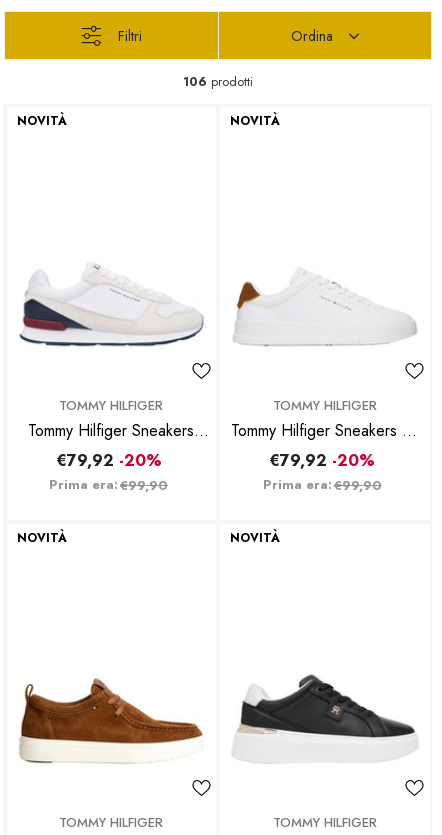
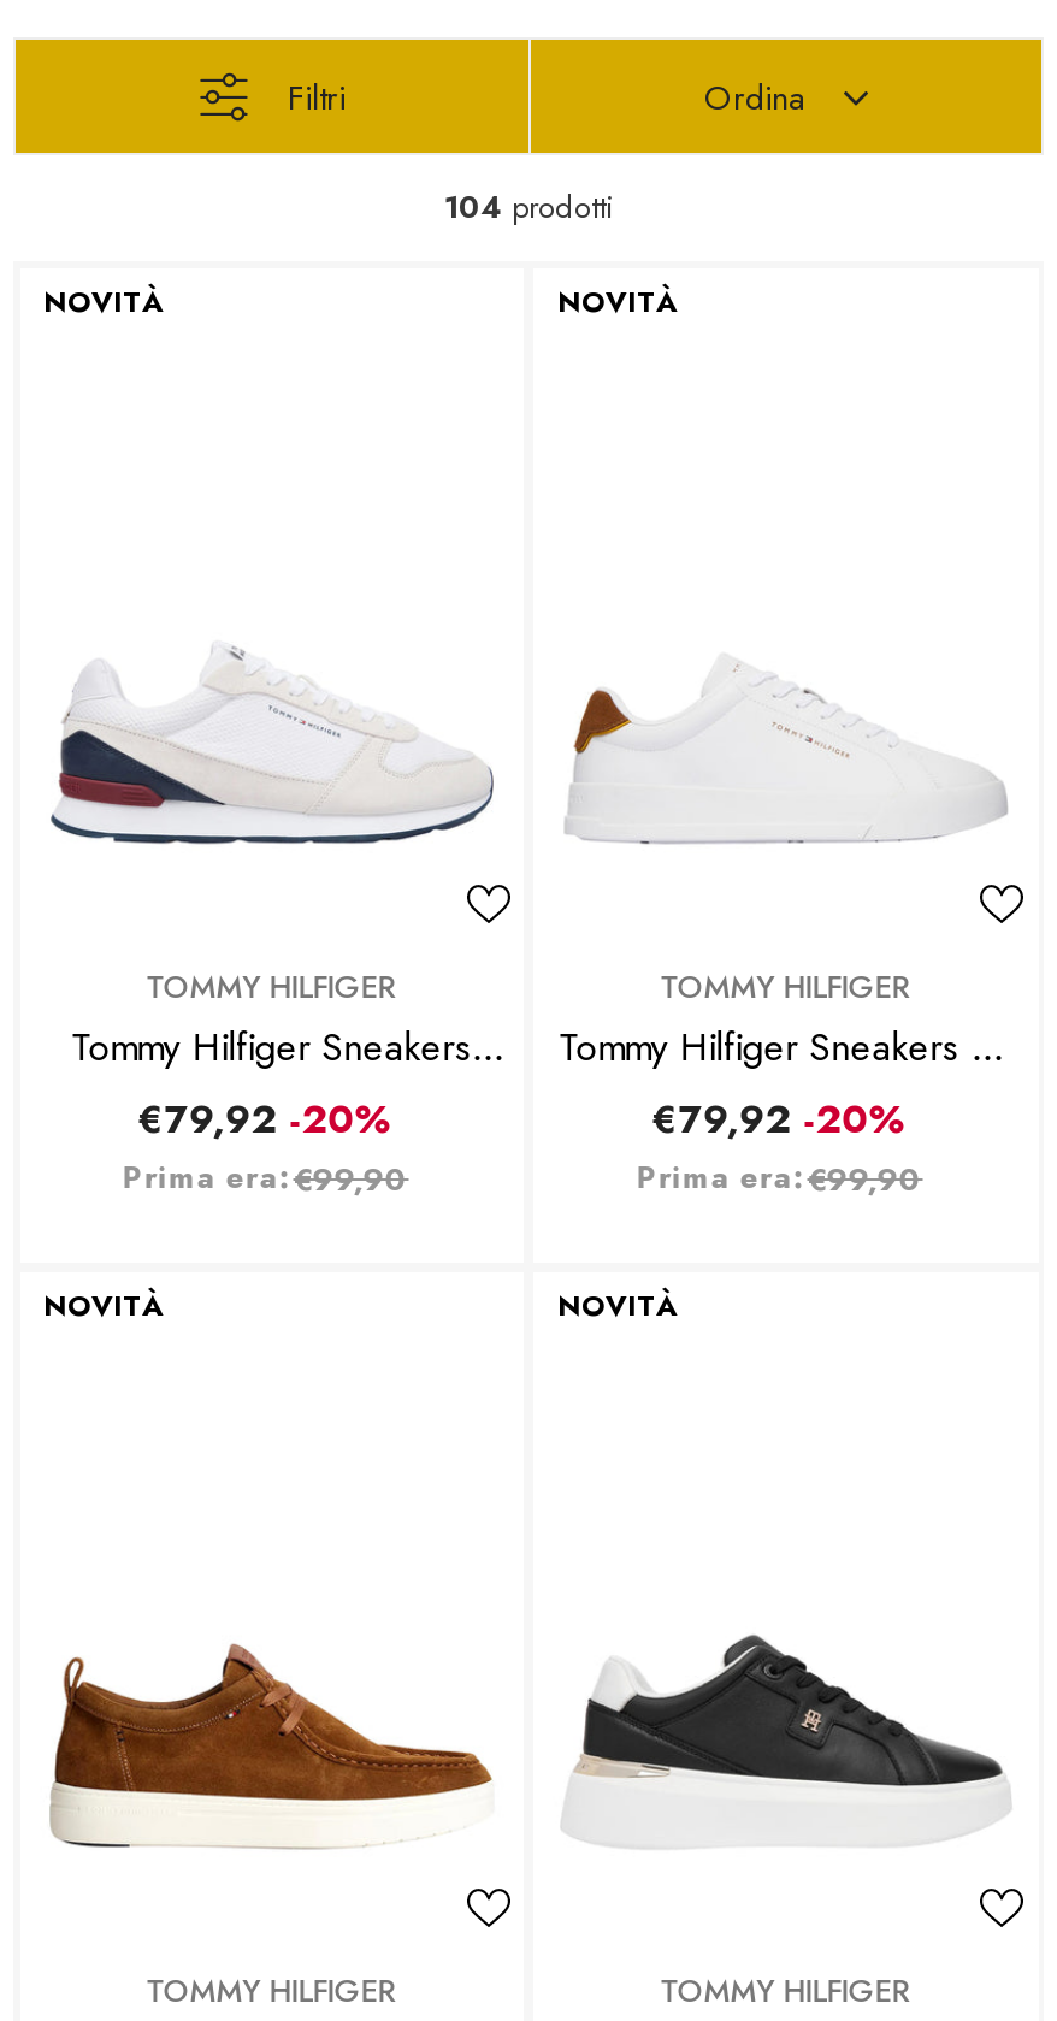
[183,73,253,91] 106 prodotti -> [444,187,613,230] 104 prodotti

